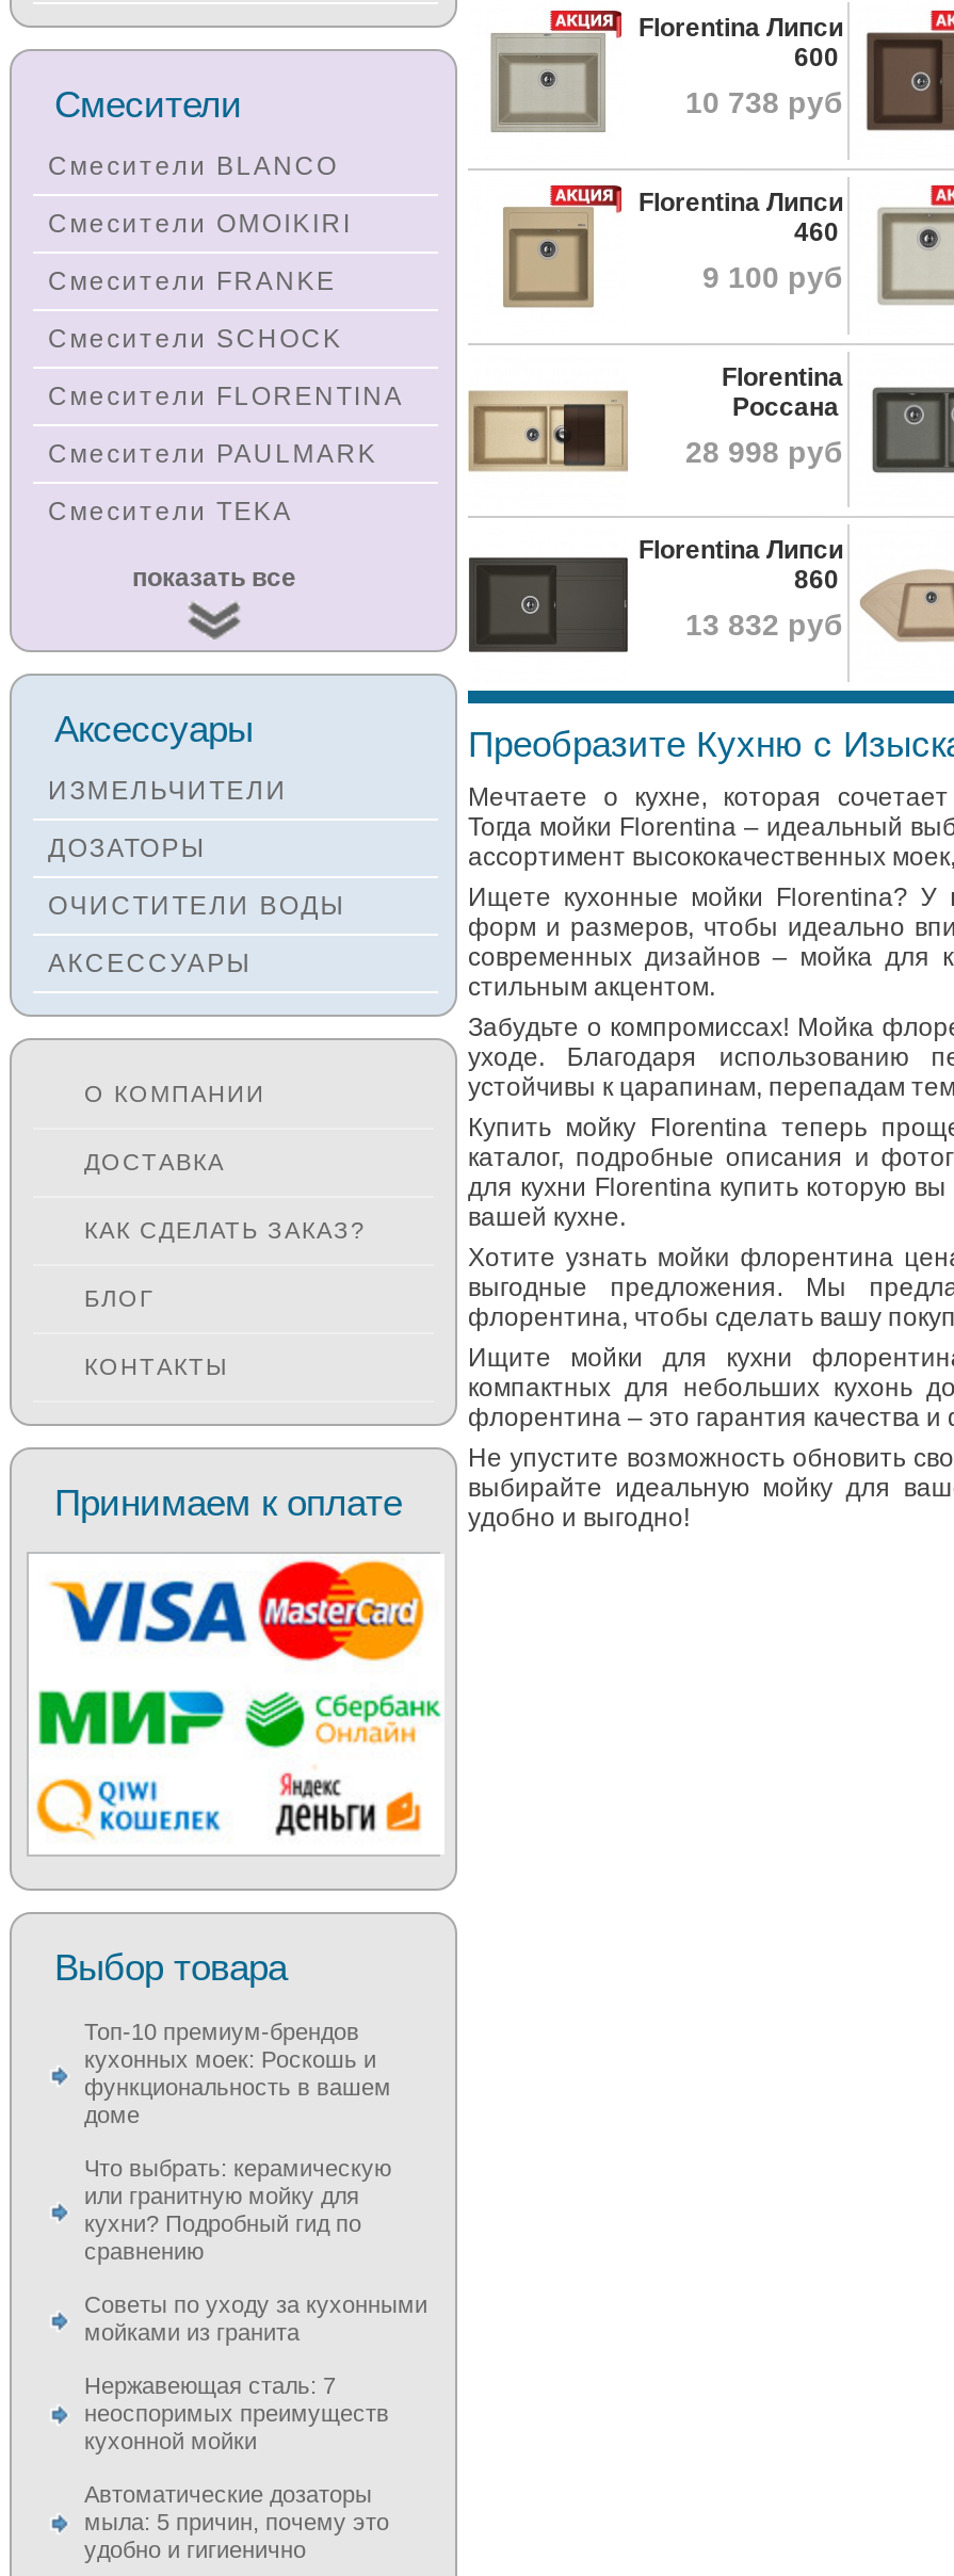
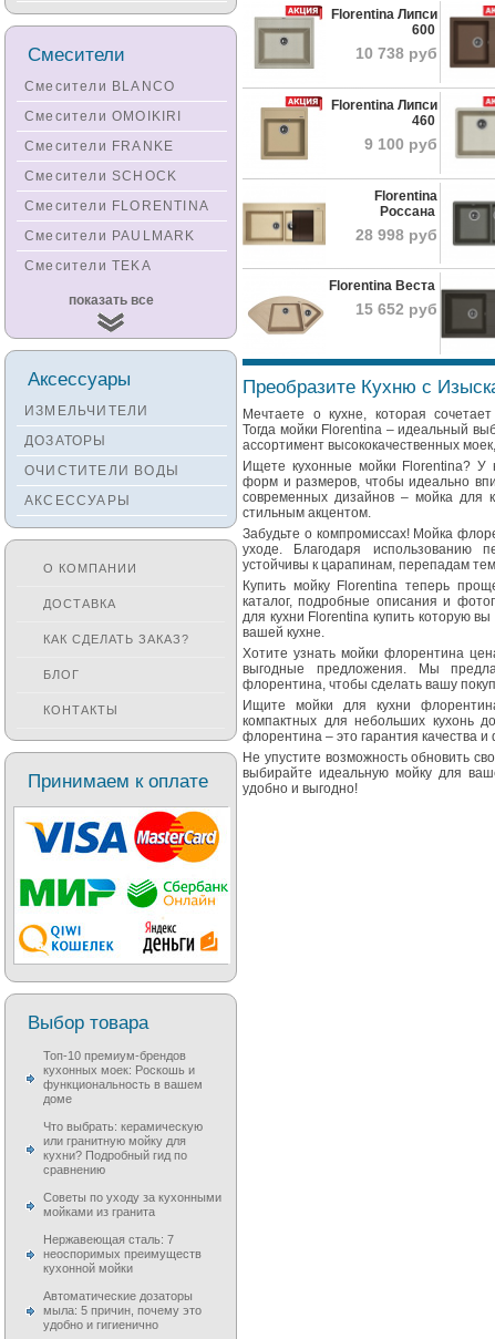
[638,535,948,650] [image] | Florentina Липси | 860 | 13 832 руб -> [329,278,492,339] [image] | Florentina Веста | 15 652 руб
[466,554,630,654] [image] -> [243,289,326,339] [image]

